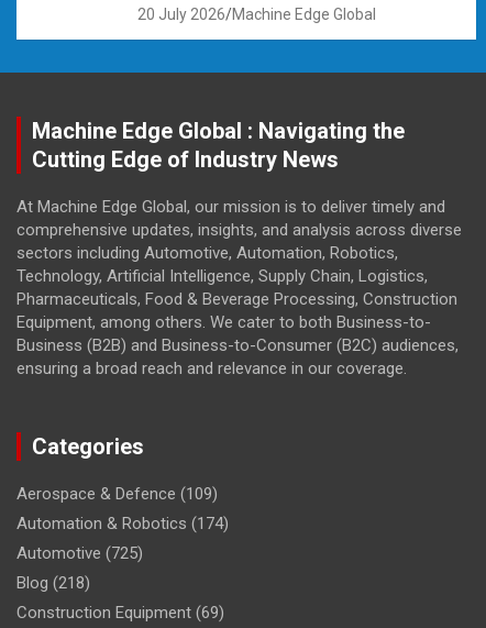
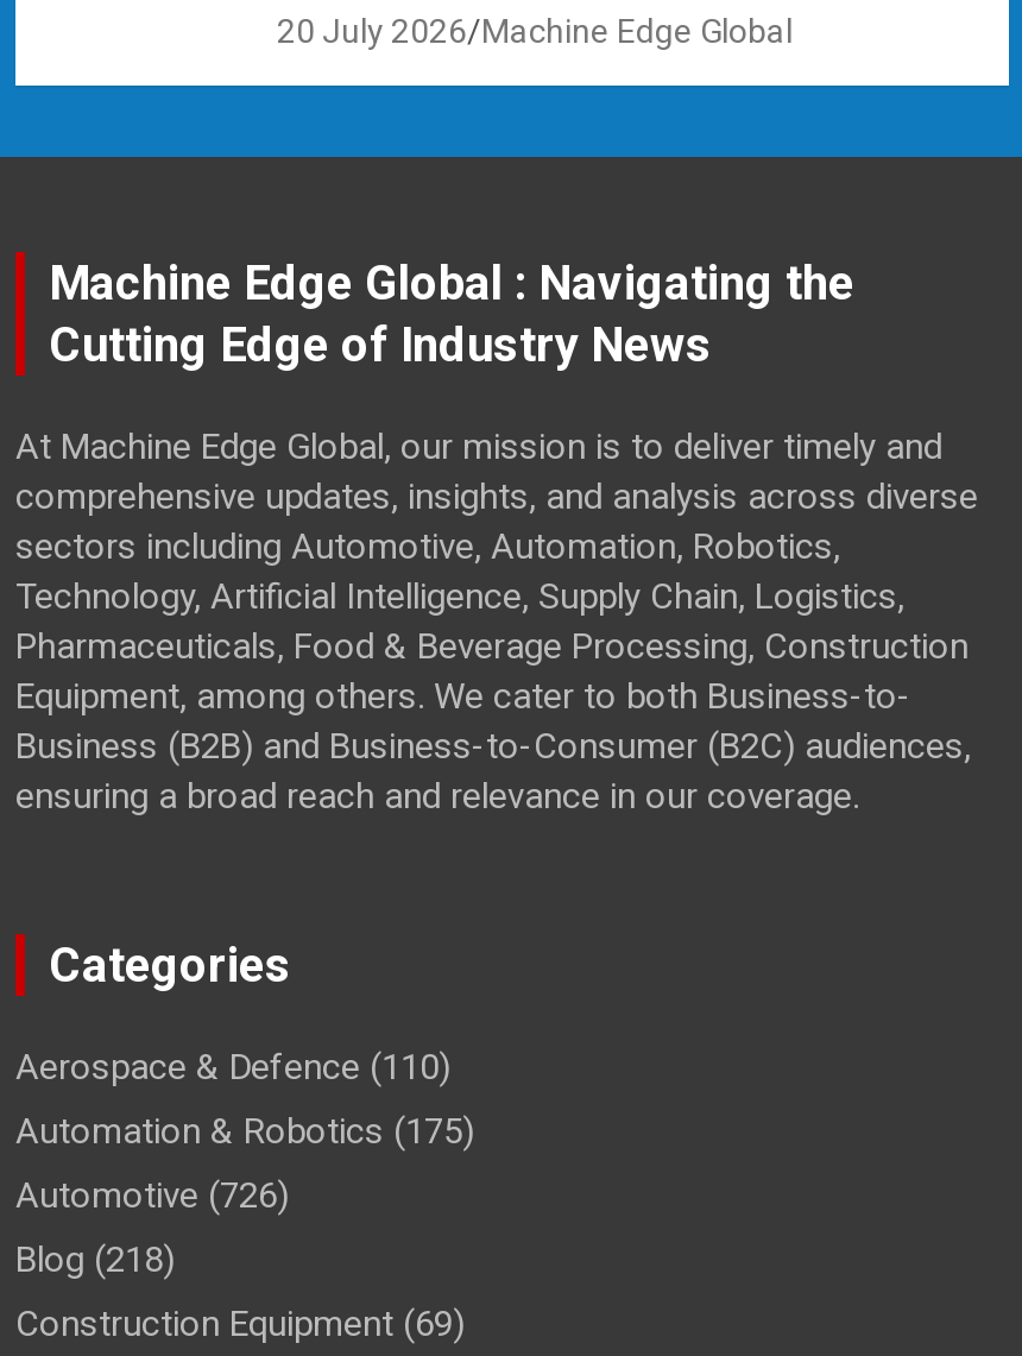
[16,484,218,503] Aerospace & Defence (109) -> [15,1045,450,1088] Aerospace & Defence (110)
[16,513,229,533] Automation & Robotics (174) -> [15,1110,474,1152] Automation & Robotics (175)
[16,543,143,563] Automotive (725) -> [15,1174,289,1216] Automotive (726)

